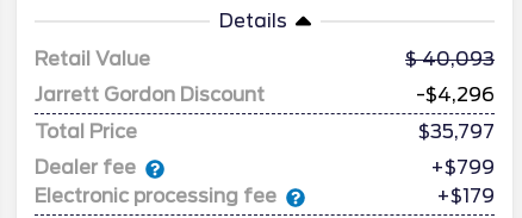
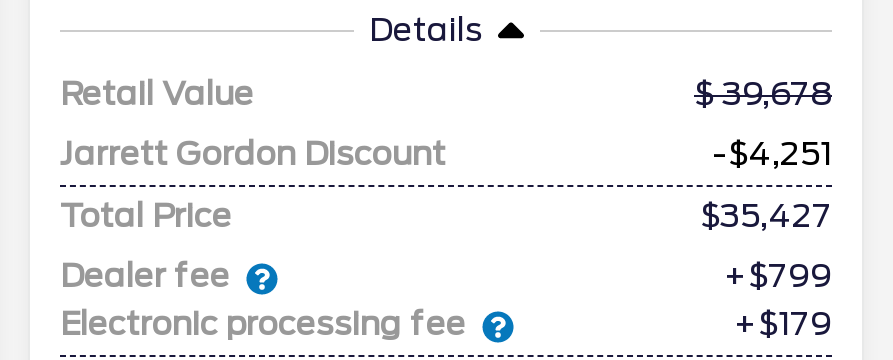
[417,48,495,71] 40,093 -> [714,76,832,114] 39,678
[416,84,495,106] -$4,296 -> [712,136,832,174] -$4,251
[418,121,495,143] $35,797 -> [700,198,832,236] $35,427

